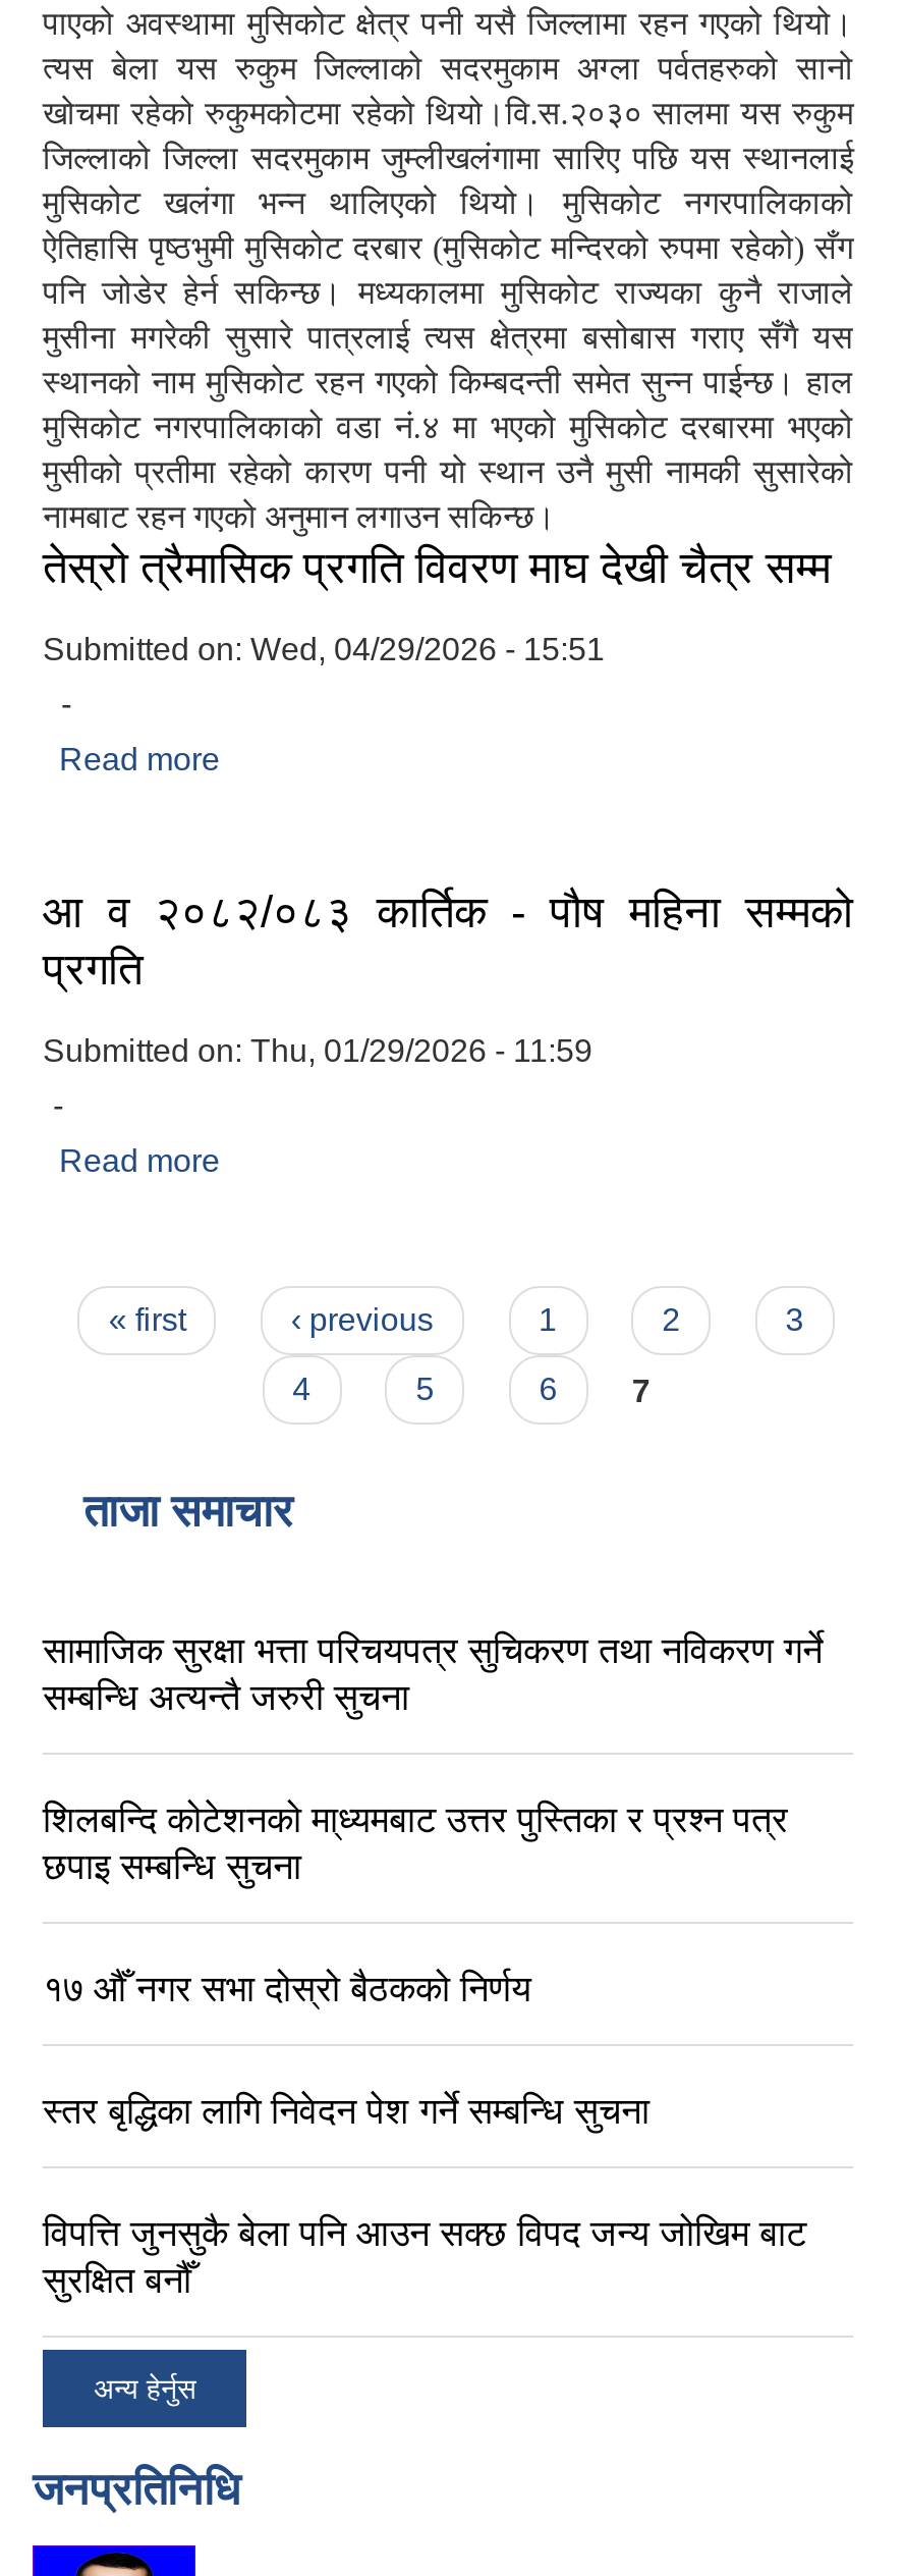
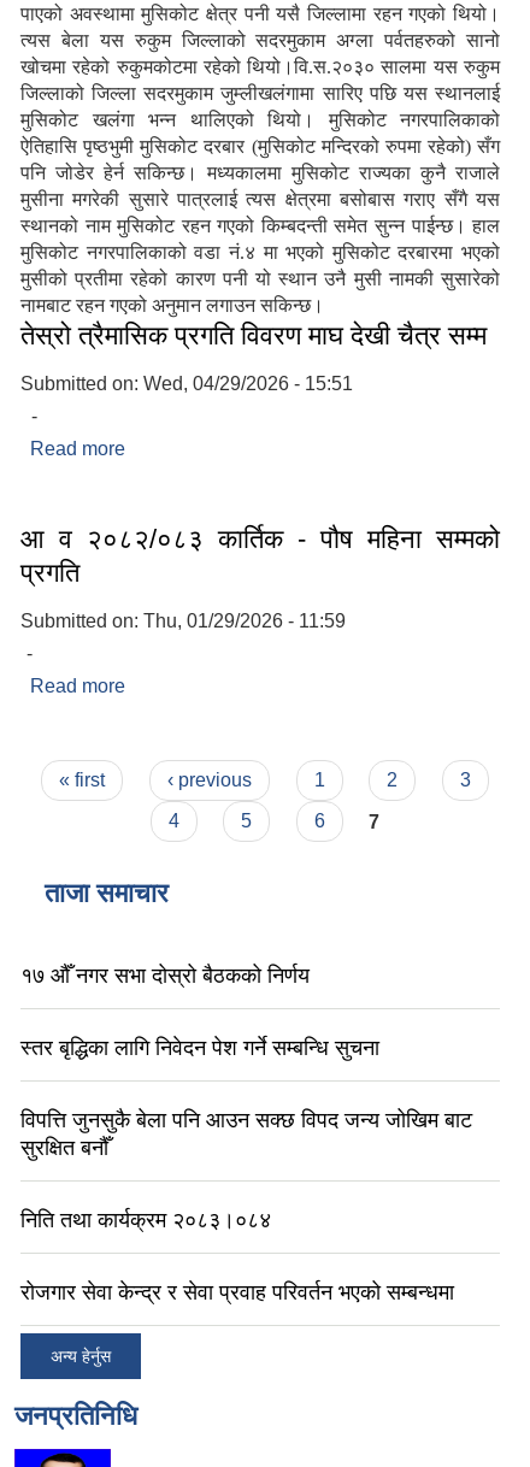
[43,1631,823,1888] सामाजिक सुरक्षा भत्ता परिचयपत्र सुचिकरण तथा नविकरण गर्ने | सम्बन्धि अत्यन्तै जरुरी सुचना | शिलबन्दि कोटेशनको मा्ध्यमबाट उत्तर पुस्तिका र प्रश्न पत्र | छपाइ सम्बन्धि सुचना -> none
moved [43,1969,806,2302] -> [20,964,472,1160]: १७ ‍औँ नगर सभा दोस्रो बैठकको निर्णय | स्तर बृद्धिका लागि निवेदन पेश गर्ने सम्बन्धि सुचना | विपत्ति जुनसुकै बेला पनि आउन सक्छ विपद जन्य जोखिम बाट | सुरक्षित बनौँ
none -> [20,1209,454,1305] निति तथा कार्यक्रम २०८३।०८४ | रोजगार सेवा केन्द्र र सेवा प्रवाह परिवर्तन भएको सम्बन्धमा

